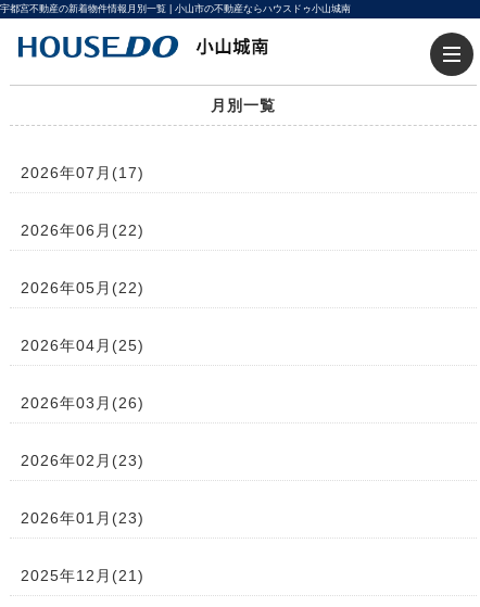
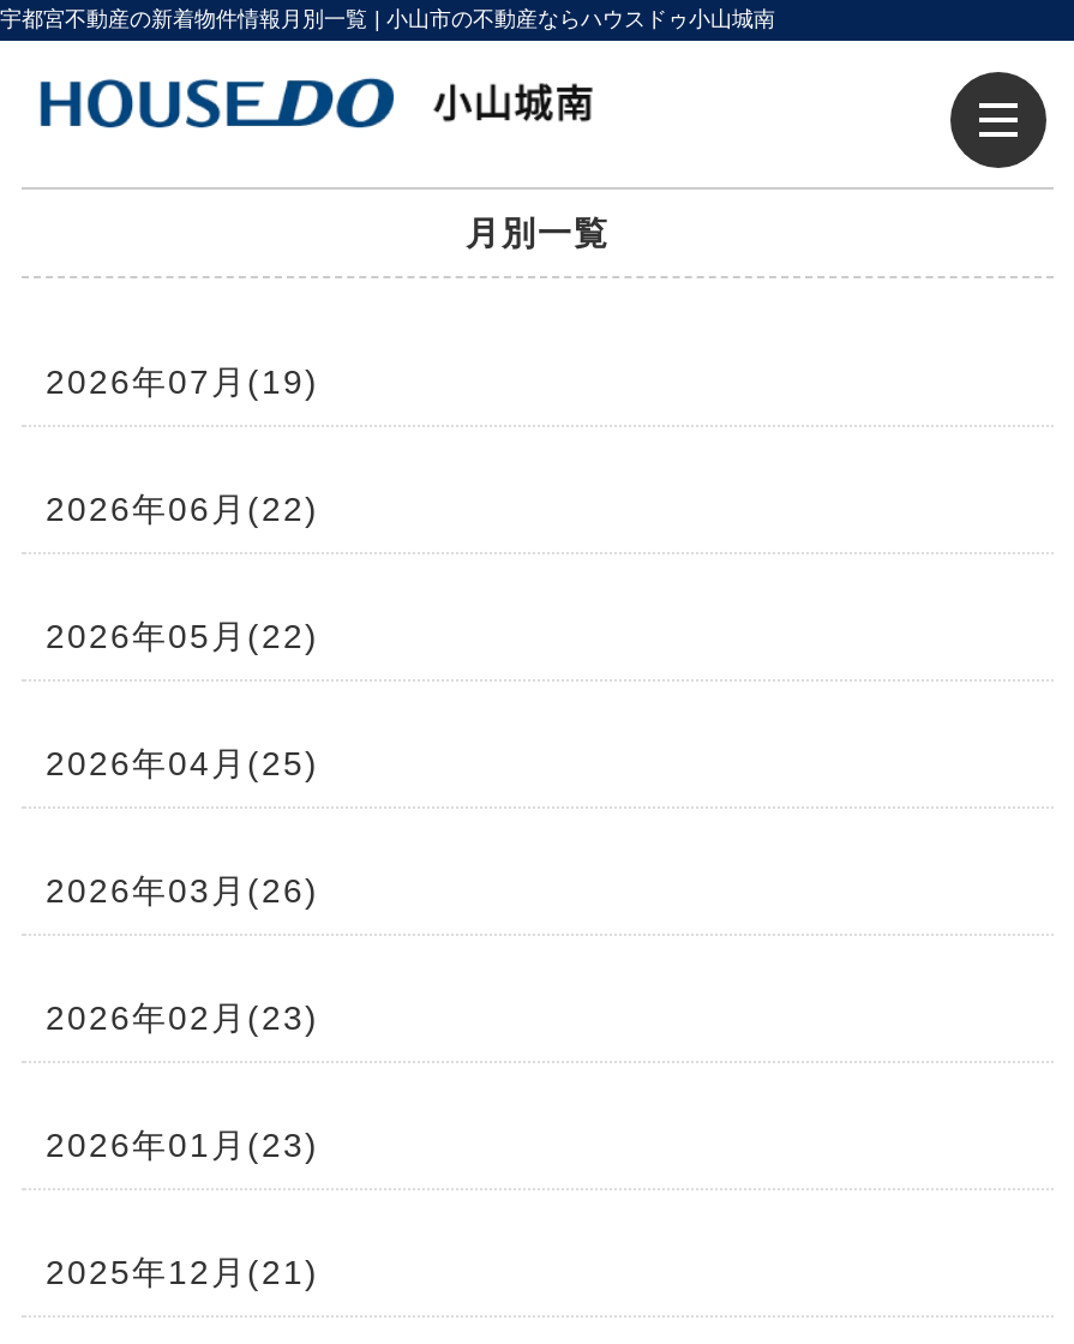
[21,164,144,181] 2026年07月(17) -> [46,362,319,401] 2026年07月(19)

